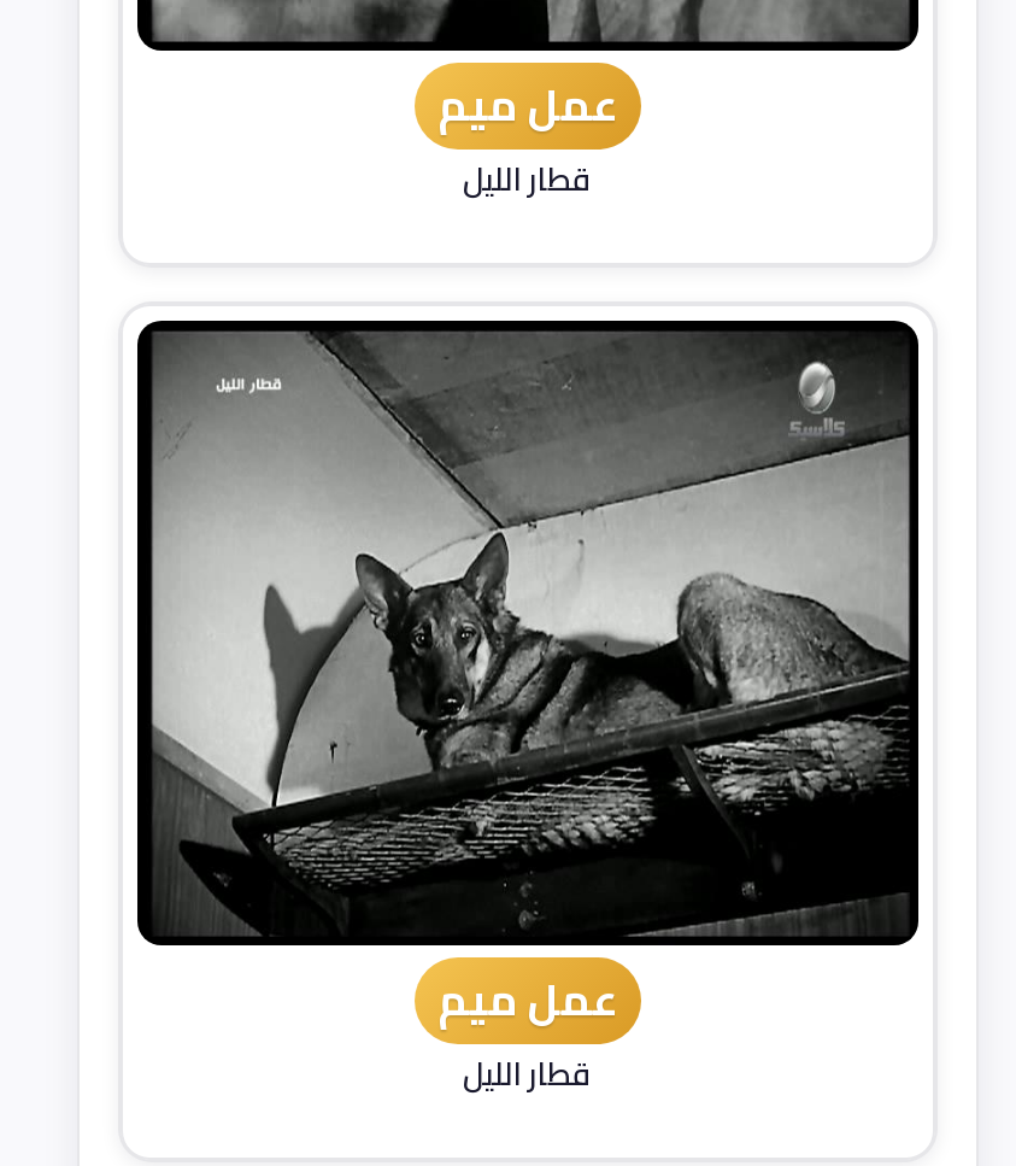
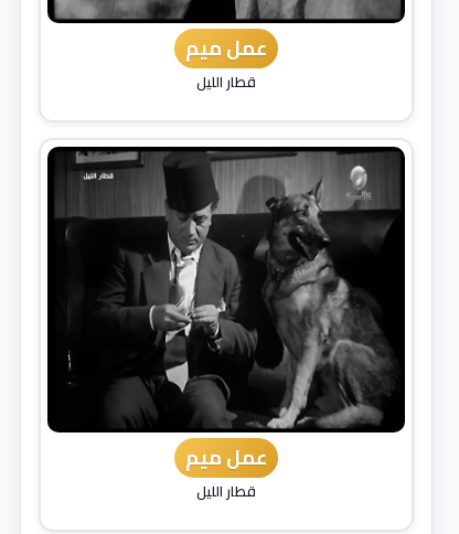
[149,333,911,936] [image] -> [54,151,401,428] [image]

